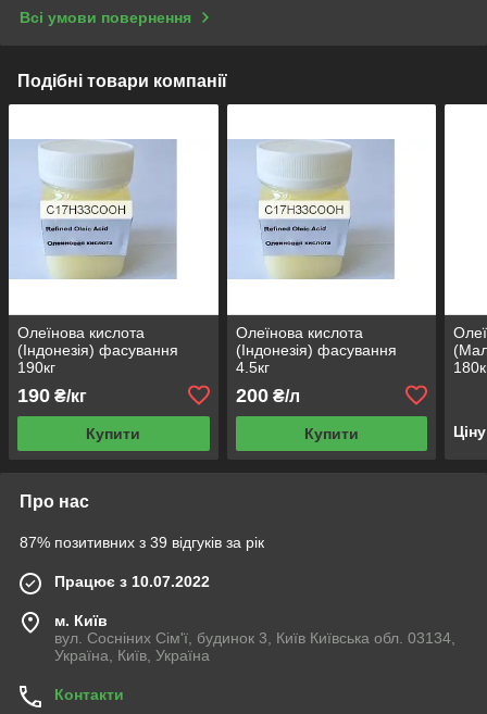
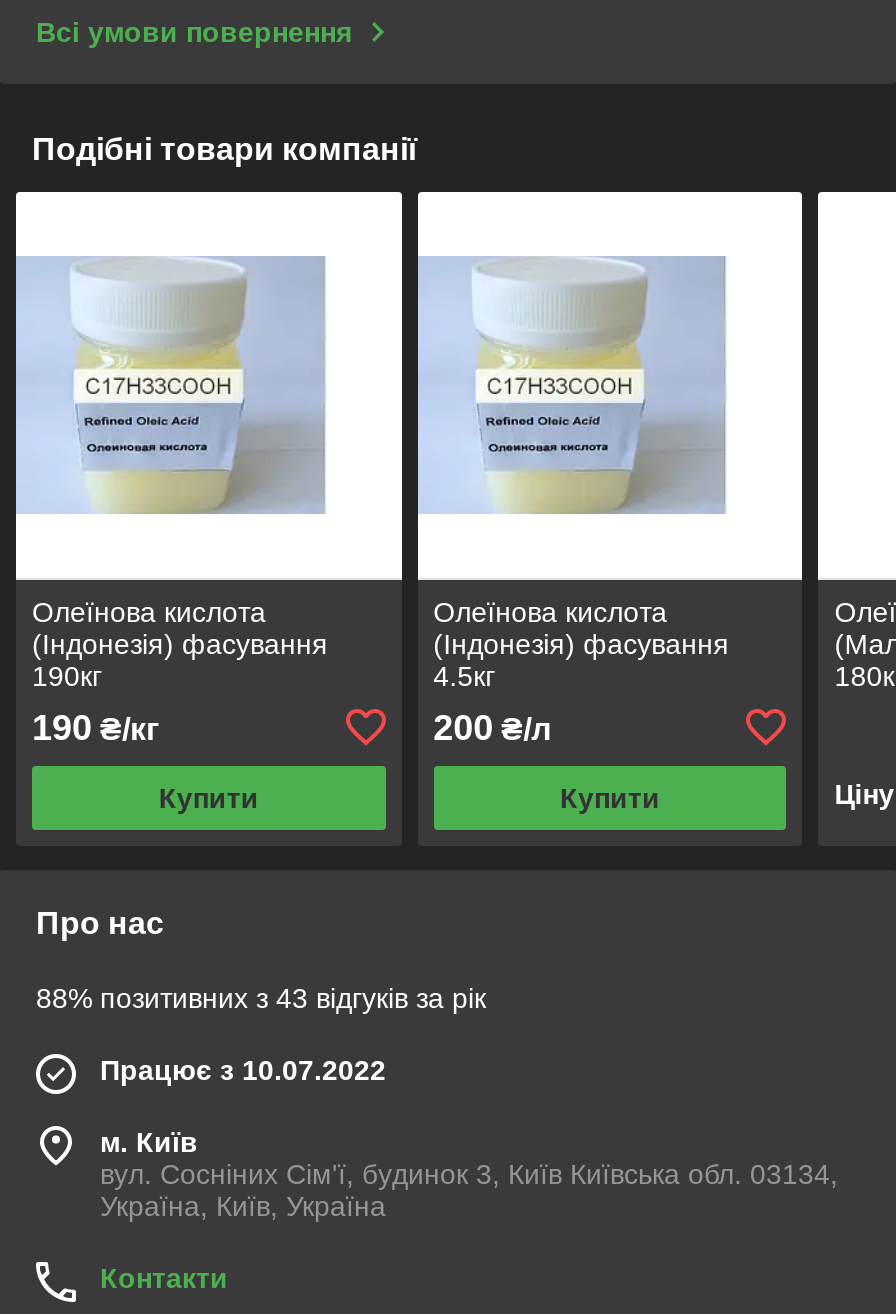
[20,533,264,551] 87% позитивних з 39 відгуків за рік -> [36,982,486,1014] 88% позитивних з 43 відгуків за рік

